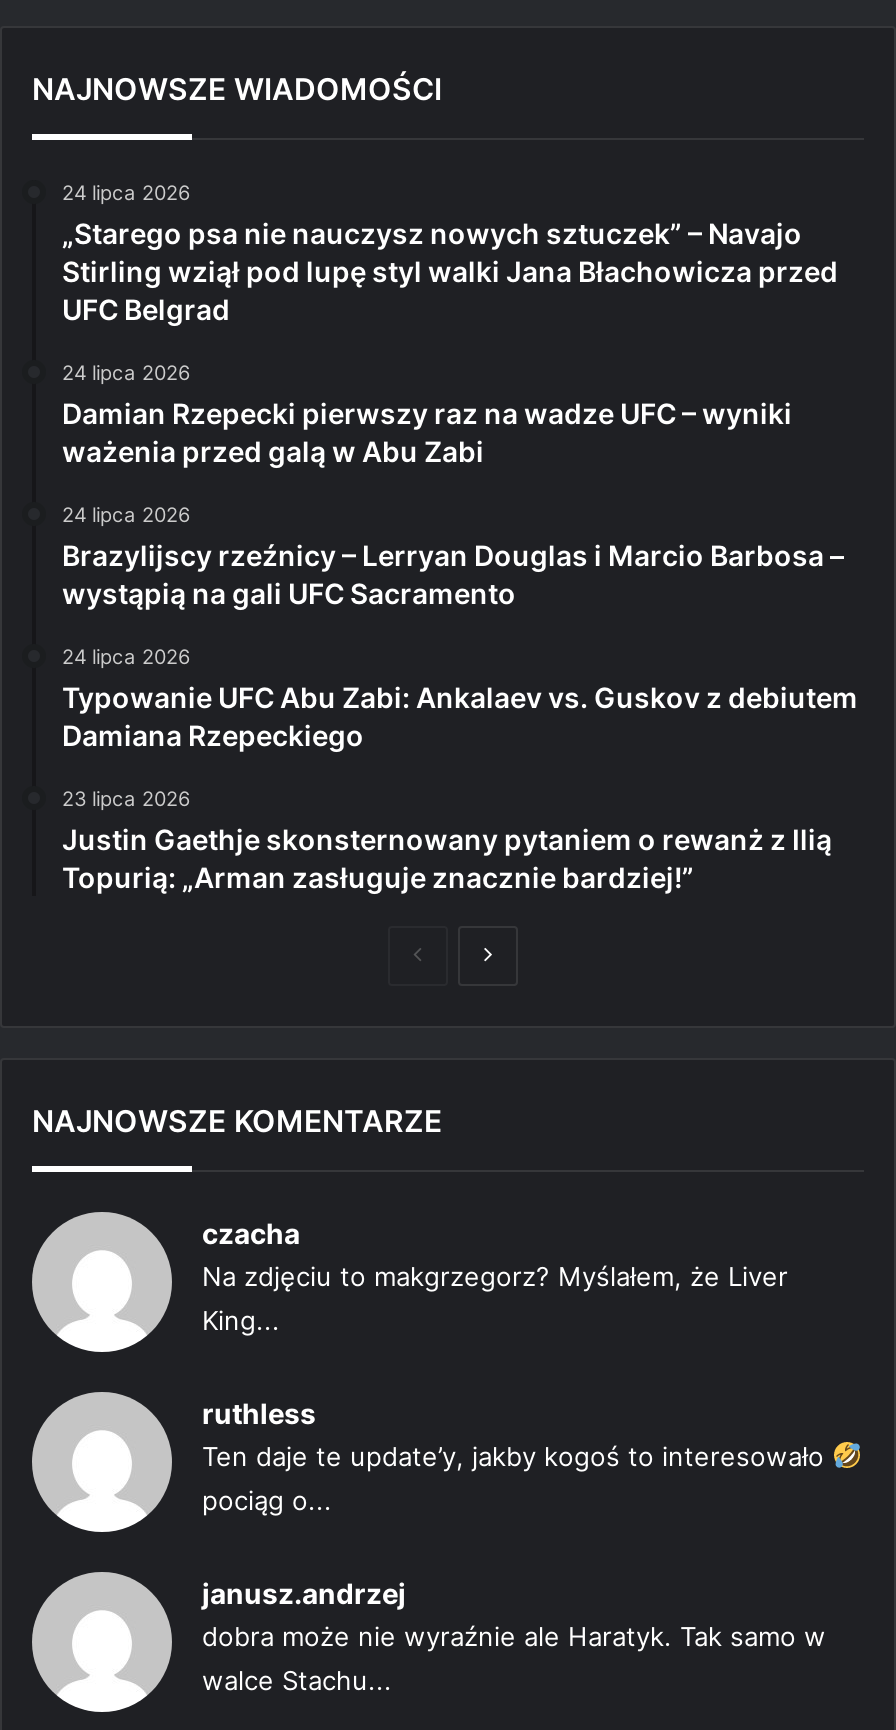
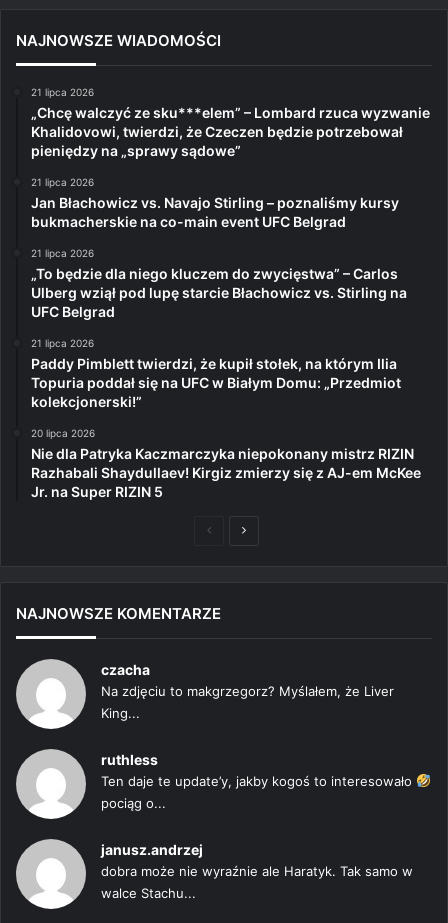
[62,180,838,288] 24 lipca 2026 | „Starego psa nie nauczysz nowych sztuczek” – Navajo | Stirling wziął pod lupę styl walki Jana Błachowicza przed -> [31,86,430,301] 21 lipca 2026 | „Chcę walczyć ze sku***elem” – Lombard rzuca wyzwanie | Khalidovowi, twierdzi, że Czeczen będzie potrzebował | pieniędzy na „sprawy sądowe” | 21 lipca 2026 | Jan Błachowicz vs. Navajo Stirling – poznaliśmy kursy | bukmacherskie na co-main event UFC Belgrad | 21 lipca 2026 | „To będzie dla niego kluczem do zwycięstwa” – Carlos | Ulberg wziął pod lupę starcie Błachowicz vs. Stirling na
moved [62,292,230,326] -> [31,303,115,320]: UFC Belgrad
[62,360,858,894] 24 lipca 2026 | Damian Rzepecki pierwszy raz na wadze UFC – wyniki | ważenia przed galą w Abu Zabi | 24 lipca 2026 | Brazylijscy rzeźnicy – Lerryan Douglas i Marcio Barbosa – | wystąpią na gali UFC Sacramento | 24 lipca 2026 | Typowanie UFC Abu Zabi: Ankalaev vs. Guskov z debiutem | Damiana Rzepeckiego | 23 lipca 2026 | Justin Gaethje skonsternowany pytaniem o rewanż z Ilią | Topurią: „Arman zasługuje znacznie bardziej!” -> [31,337,421,500] 21 lipca 2026 | Paddy Pimblett twierdzi, że kupił stołek, na którym Ilia | Topuria poddał się na UFC w Białym Domu: „Przedmiot | kolekcjonerski!” | 20 lipca 2026 | Nie dla Patryka Kaczmarczyka niepokonany mistrz RIZIN | Razhabali Shaydullaev! Kirgiz zmierzy się z AJ-em McKee | Jr. na Super RIZIN 5

